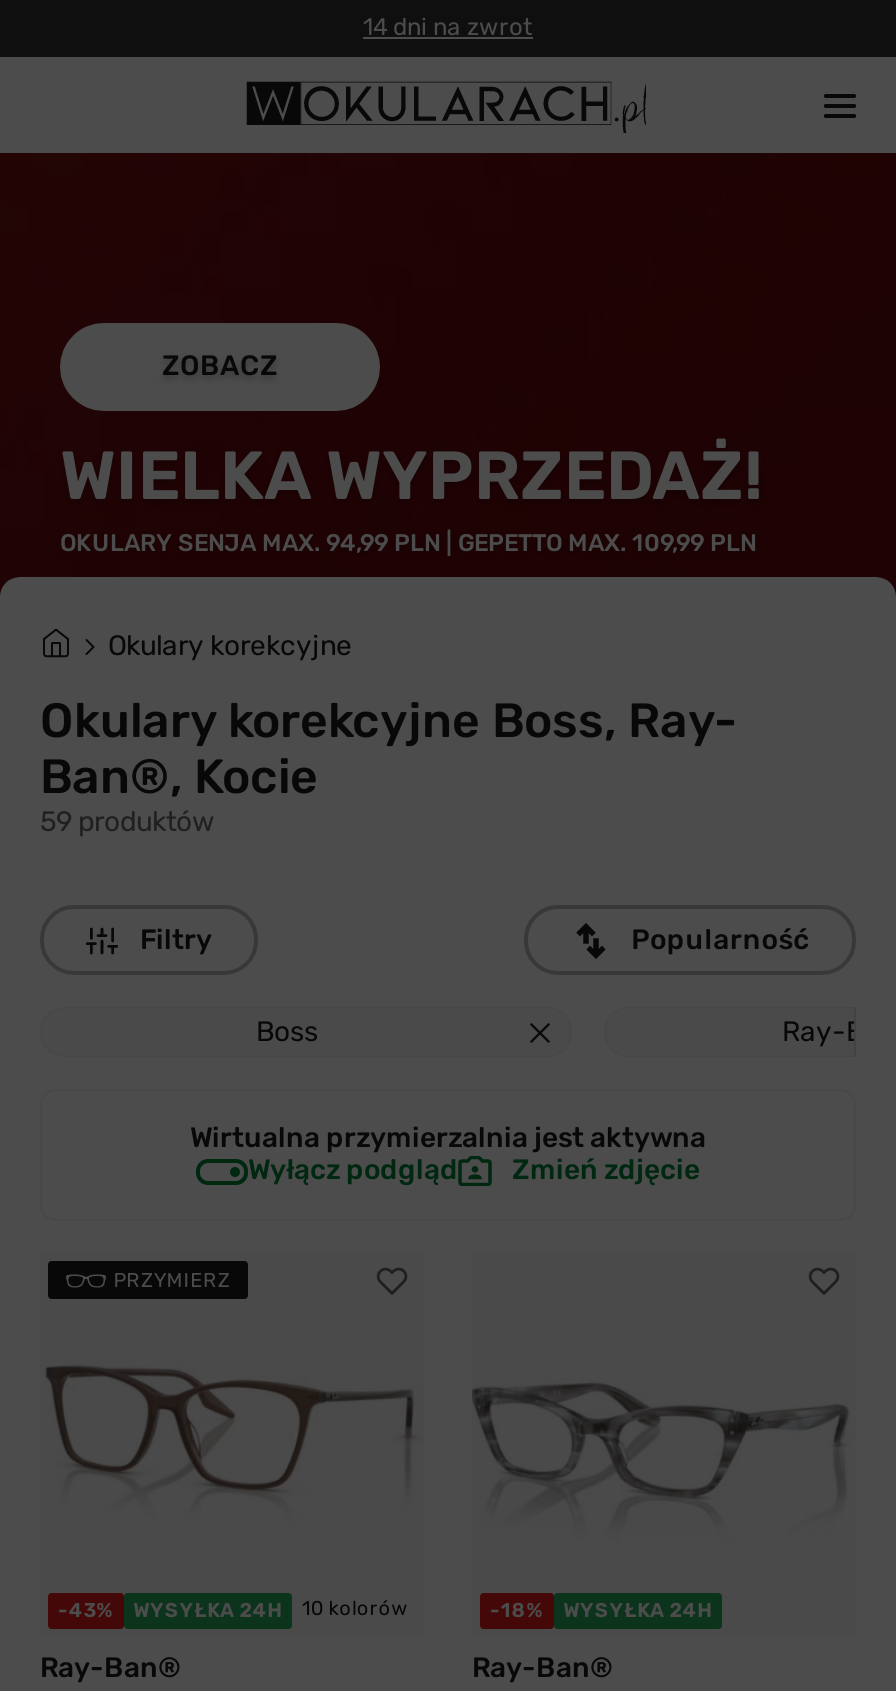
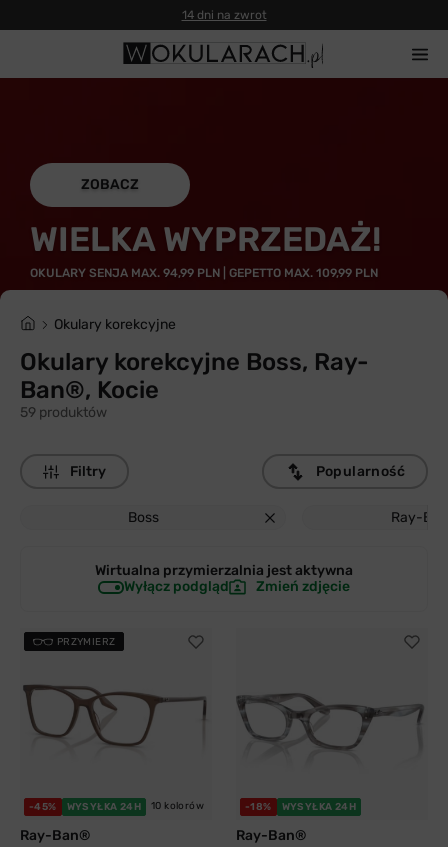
[58,1599,113,1623] -43% -> [29,801,57,813] -45%

